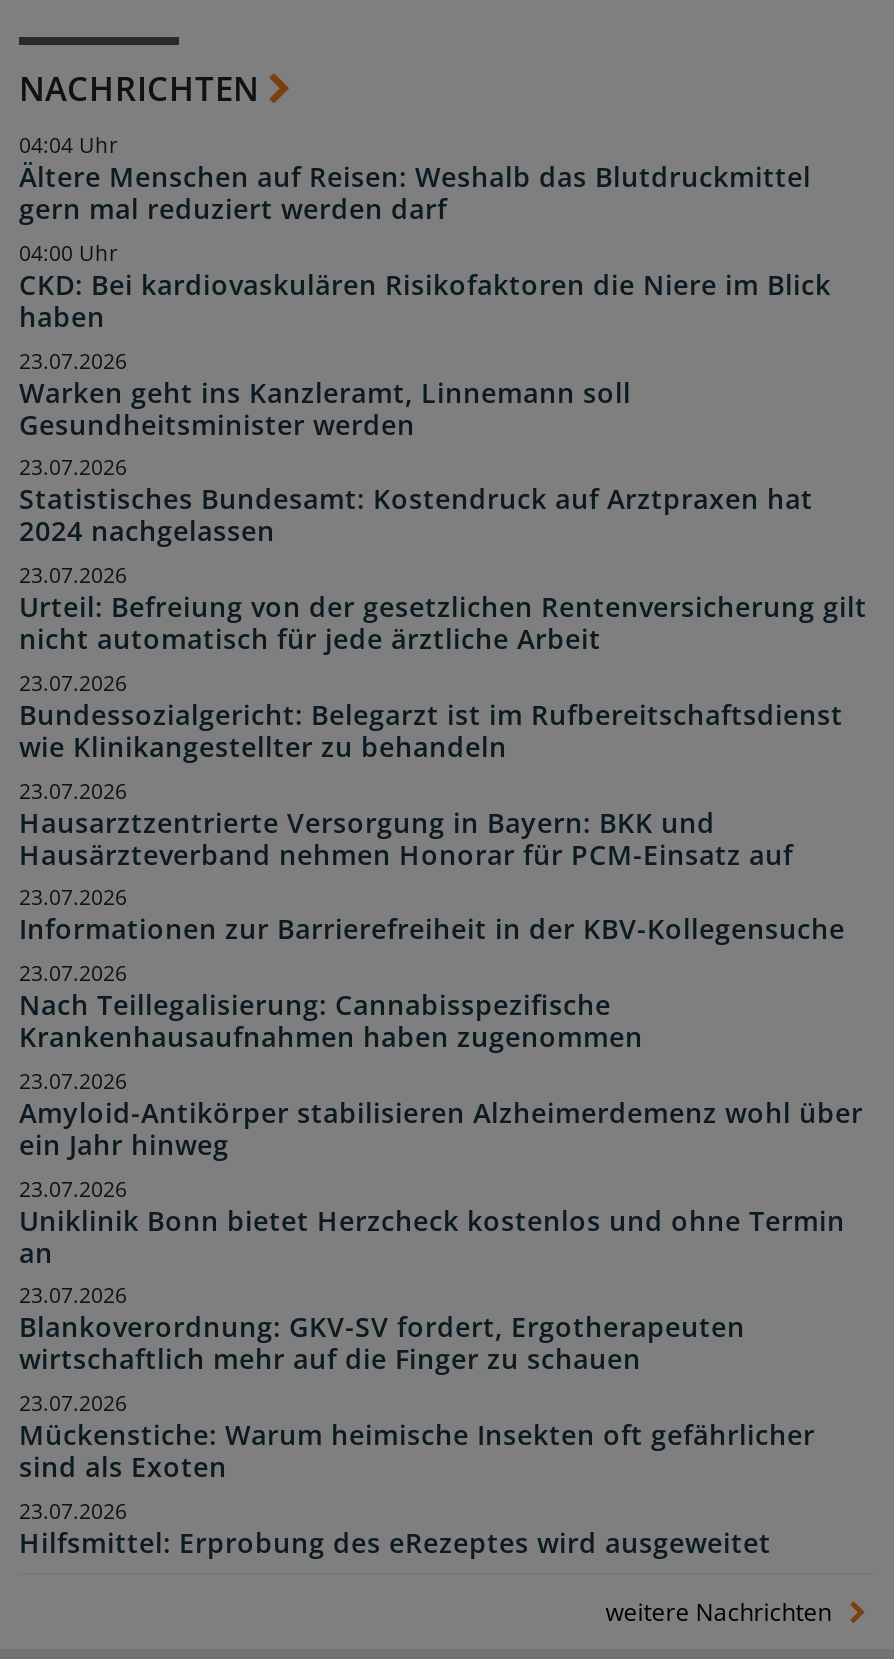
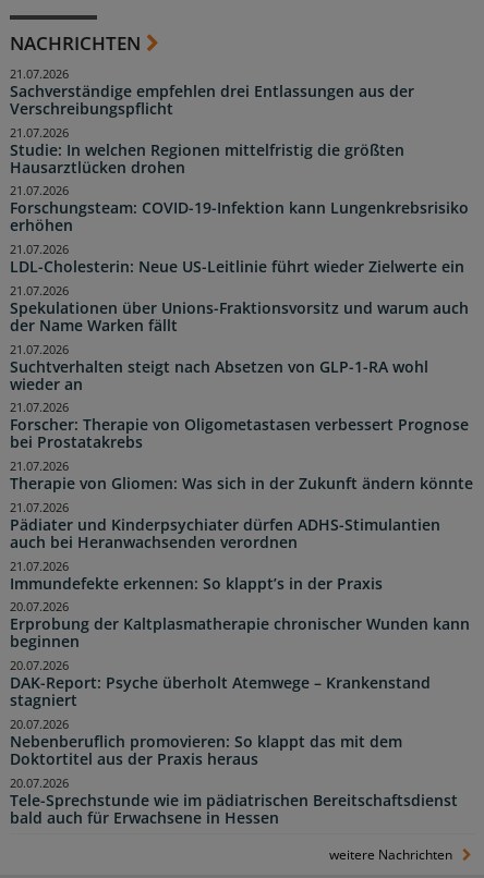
[19,131,119,159] 04:04 Uhr -> [10,66,69,82] 21.07.2026
[19,159,811,227] Ältere Menschen auf Reisen: Weshalb das Blutdruckmittel | gern mal reduziert werden darf -> [10,82,414,119] Sachverständige empfehlen drei Entlassungen aus der | Verschreibungspflicht
[19,238,119,266] 04:00 Uhr -> [10,125,69,140] 21.07.2026
[19,266,831,334] CKD: Bei kardiovaskulären Risikofaktoren die Niere im Blick | haben -> [10,140,404,177] Studie: In welchen Regionen mittelfristig die größten | Hausarztlücken drohen
[19,346,127,374] 23.07.2026 -> [10,183,69,199] 21.07.2026
[19,374,631,442] Warken geht ins Kanzleramt, Linnemann soll | Gesundheitsminister werden -> [10,199,469,236] Forschungsteam: COVID-19-Infektion kann Lungenkrebsrisiko | erhöhen
[19,453,127,481] 23.07.2026 -> [10,242,69,257] 21.07.2026
[19,481,813,549] Statistisches Bundesamt: Kostendruck auf Arztpraxen hat | 2024 nachgelassen -> [10,257,464,277] LDL-Cholesterin: Neue US-Leitlinie führt wieder Zielwerte ein
[19,561,127,589] 23.07.2026 -> [10,283,69,298] 21.07.2026
[19,589,867,657] Urteil: Befreiung von der gesetzlichen Rentenversicherung gilt | nicht automatisch für jede ärztliche Arbeit -> [10,298,469,335] Spekulationen über Unions-Fraktionsvorsitz und warum auch | der Name Warken fällt
[19,668,127,696] 23.07.2026 -> [10,342,69,357] 21.07.2026
[19,696,843,764] Bundessozialgericht: Belegarzt ist im Rufbereitschaftsdienst | wie Klinikangestellter zu behandeln -> [10,357,428,394] Suchtverhalten steigt nach Absetzen von GLP-1-RA wohl | wieder an
[19,776,127,804] 23.07.2026 -> [10,400,69,415] 21.07.2026
[19,804,793,872] Hausarztzentrierte Versorgung in Bayern: BKK und | Hausärzteverband nehmen Honorar für PCM-Einsatz auf -> [10,415,469,453] Forscher: Therapie von Oligometastasen verbessert Prognose | bei Prostatakrebs
[19,883,127,911] 23.07.2026 -> [10,459,69,474] 21.07.2026
[19,911,845,947] Informationen zur Barrierefreiheit in der KBV-Kollegensuche -> [10,474,473,494] Therapie von Gliomen: Was sich in der Zukunft ändern könnte
[19,959,127,987] 23.07.2026 -> [10,500,69,515] 21.07.2026
[19,987,643,1055] Nach Teillegalisierung: Cannabisspezifische | Krankenhausaufnahmen haben zugenommen -> [10,515,440,552] Pädiater und Kinderpsychiater dürfen ADHS-Stimulantien | auch bei Heranwachsenden verordnen
[19,1066,127,1094] 23.07.2026 -> [10,558,69,574] 21.07.2026
[19,1094,863,1162] Amyloid-Antikörper stabilisieren Alzheimerdemenz wohl über | ein Jahr hinweg -> [10,574,383,593] Immundefekte erkennen: So klappt’s in der Praxis
[19,1174,127,1202] 23.07.2026 -> [10,600,69,615] 20.07.2026
[19,1202,845,1270] Uniklinik Bonn bietet Herzcheck kostenlos und ohne Termin | an -> [10,615,470,652] Erprobung der Kaltplasmatherapie chronischer Wunden kann | beginnen
[19,1281,127,1309] 23.07.2026 -> [10,658,69,673] 20.07.2026
[19,1309,745,1377] Blankoverordnung: GKV-SV fordert, Ergotherapeuten | wirtschaftlich mehr auf die Finger zu schauen -> [10,673,431,710] DAK-Report: Psyche überholt Atemwege – Krankenstand | stagniert
[19,1389,127,1417] 23.07.2026 -> [10,717,69,732] 20.07.2026
[19,1417,815,1485] Mückenstiche: Warum heimische Insekten oft gefährlicher | sind als Exoten -> [10,732,402,769] Nebenberuflich promovieren: So klappt das mit dem | Doktortitel aus der Praxis heraus
[19,1496,127,1524] 23.07.2026 -> [10,775,69,791] 20.07.2026
[19,1524,771,1560] Hilfsmittel: Erprobung des eRezeptes wird ausgeweitet -> [10,791,458,828] Tele-Sprechstunde wie im pädiatrischen Bereitschaftsdienst | bald auch für Erwachsene in Hessen

